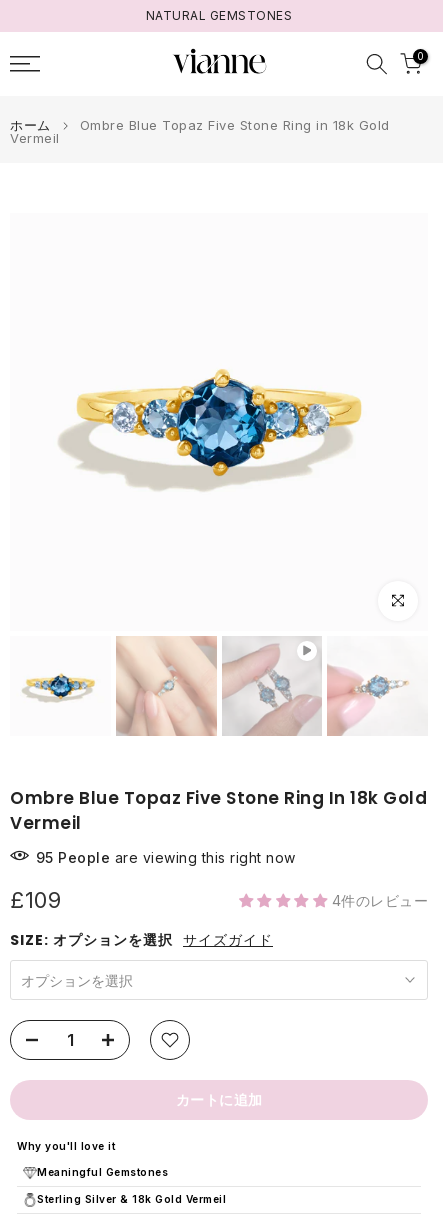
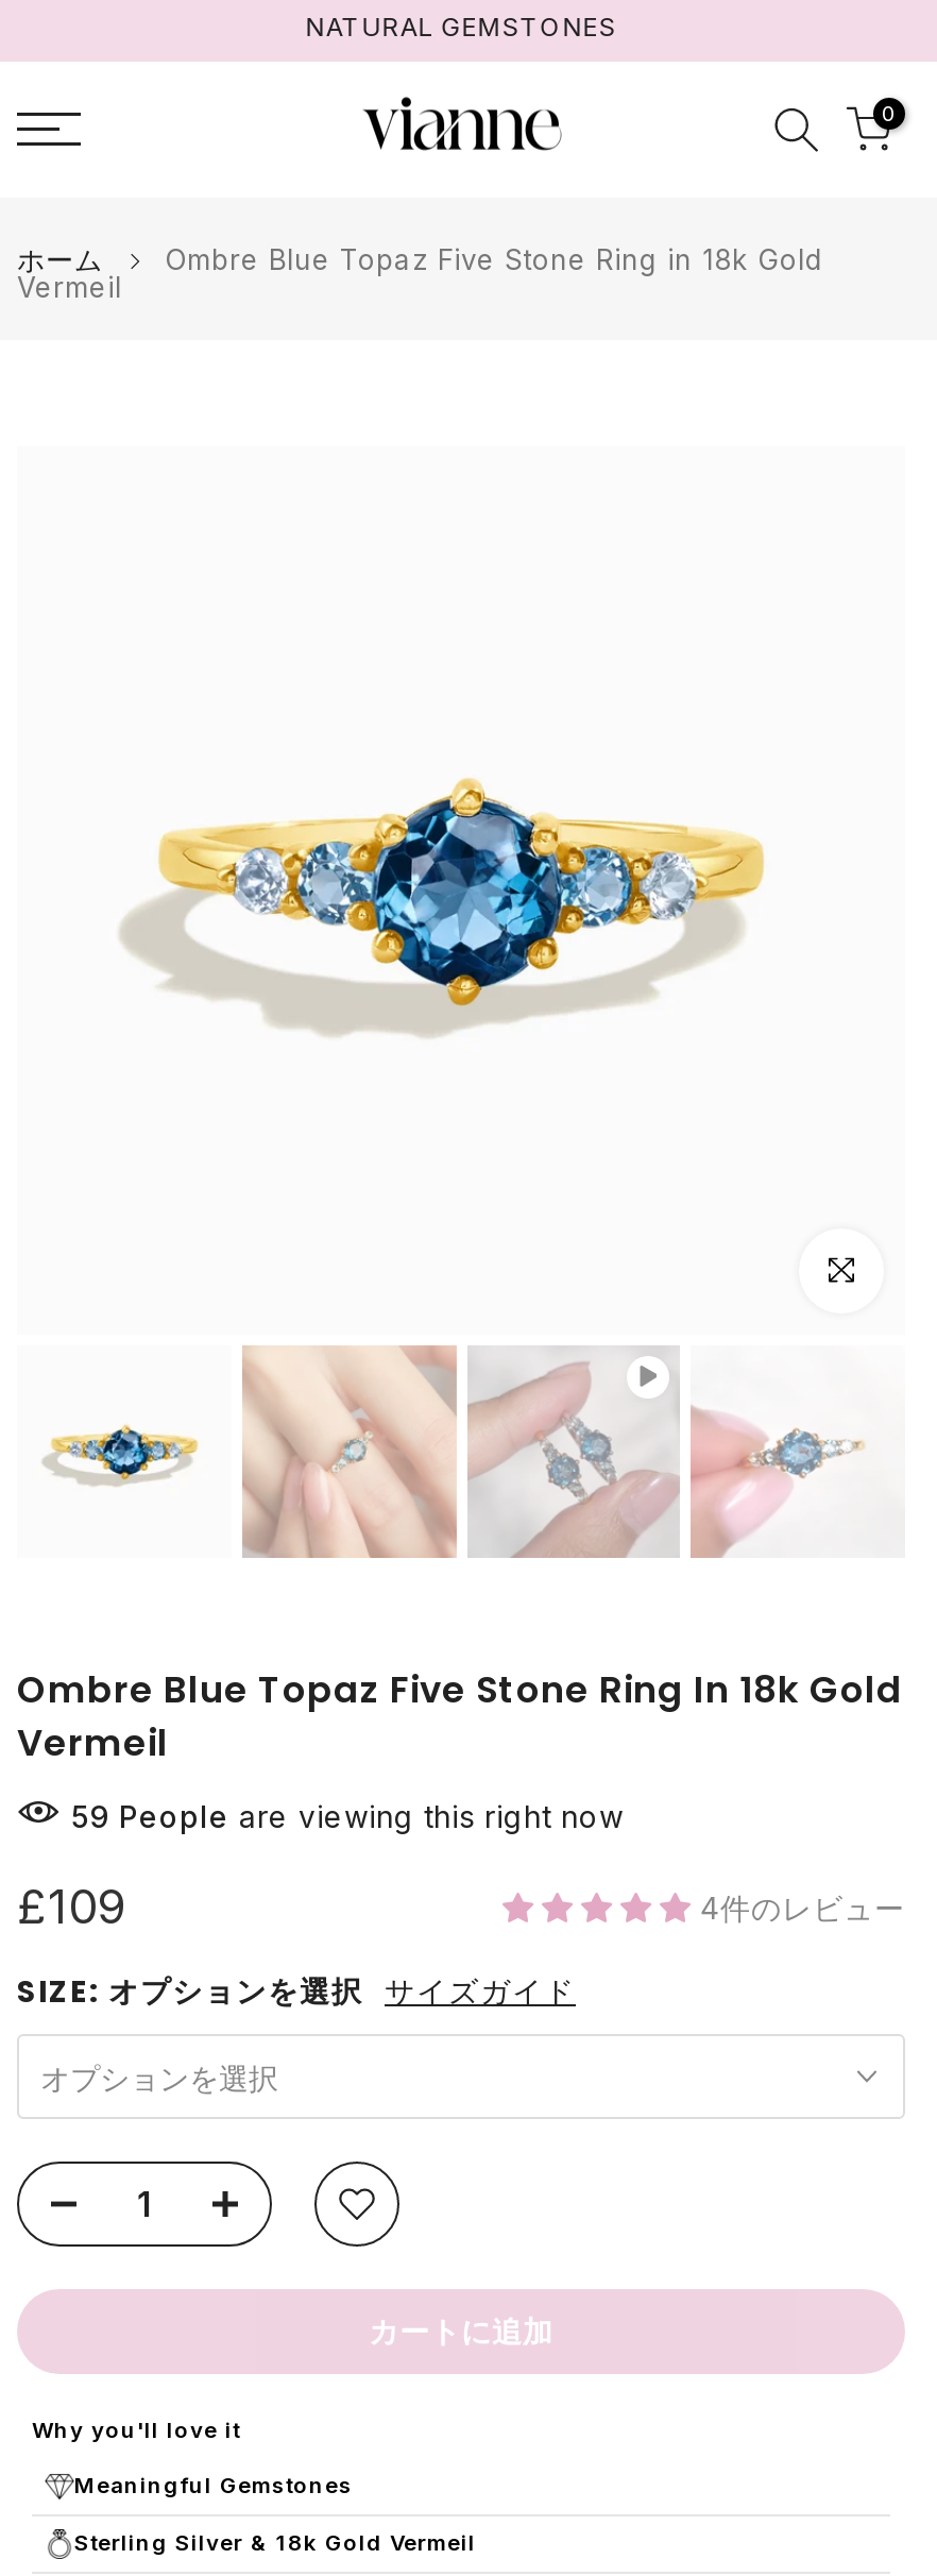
[35,849,295,866] 95 People are viewing this right now -> [71,1799,624,1835] 59 People are viewing this right now

